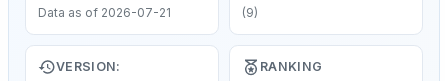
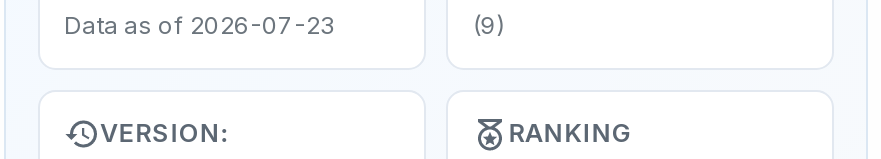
[38,5,171,20] Data as of 2026-07-21 -> [64,9,336,39] Data as of 2026-07-23

